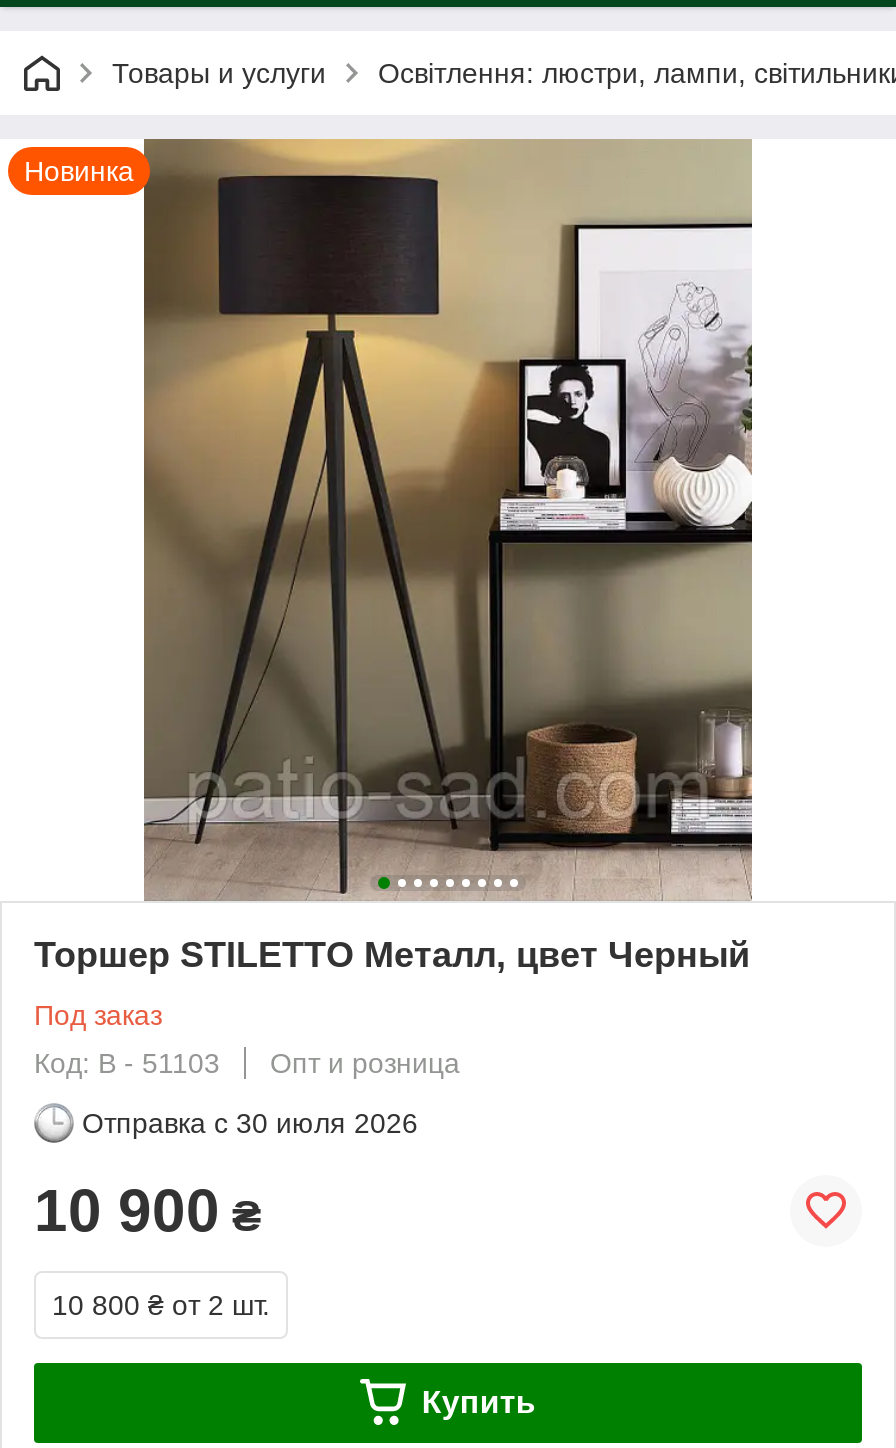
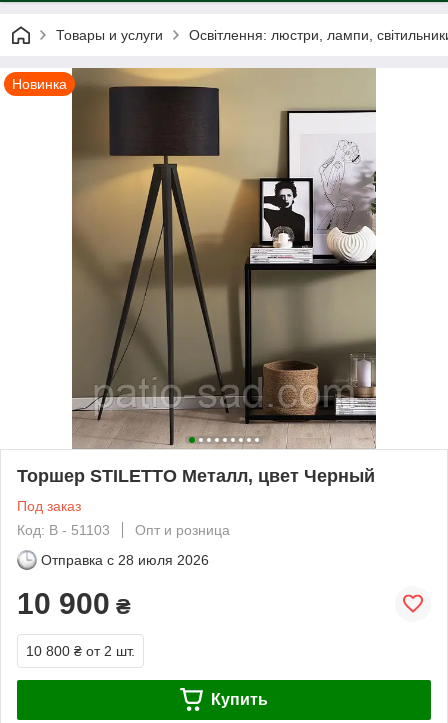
[82,1107,418,1139] Отправка с 30 июля 2026 -> [41,552,209,568] Отправка с 28 июля 2026

